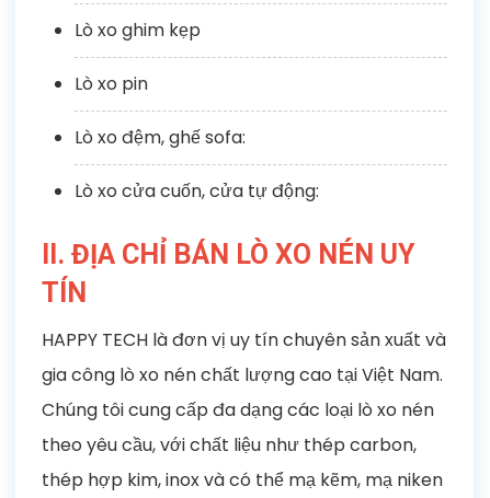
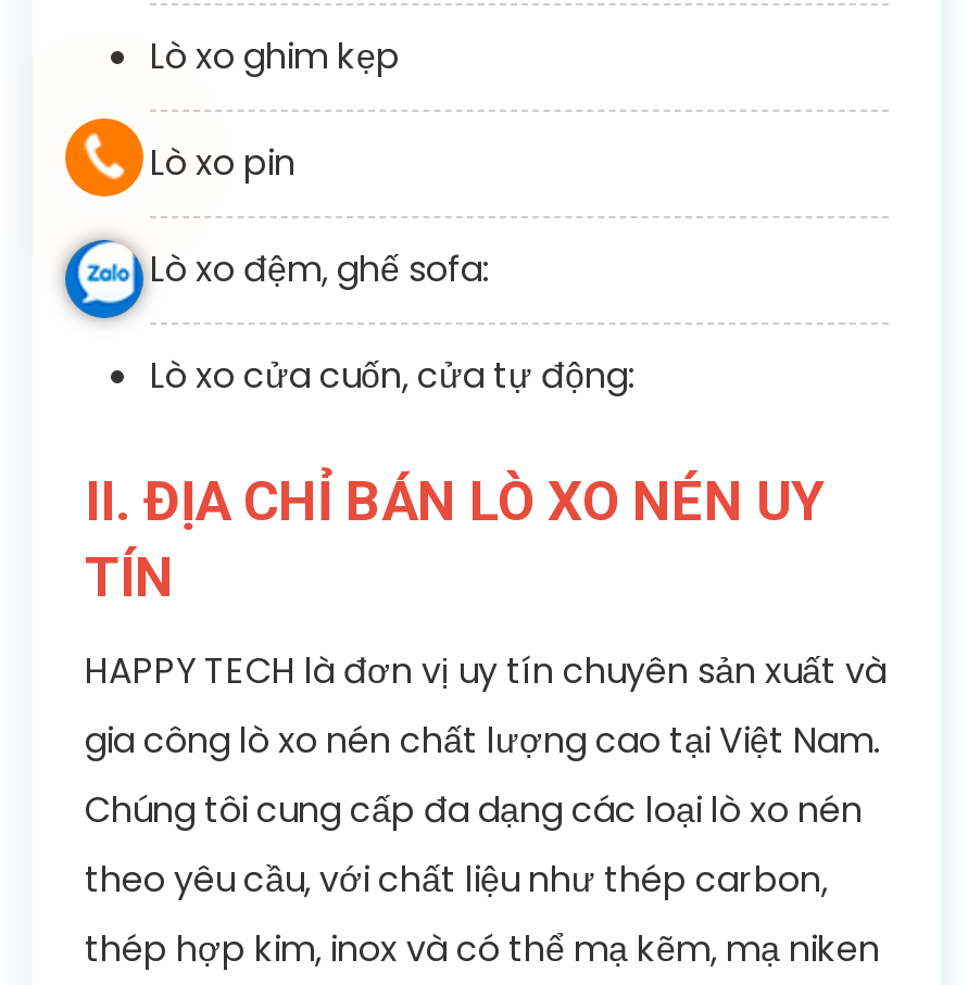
none -> [63,116,143,199] [image]
none -> [59,231,146,325] [image]

